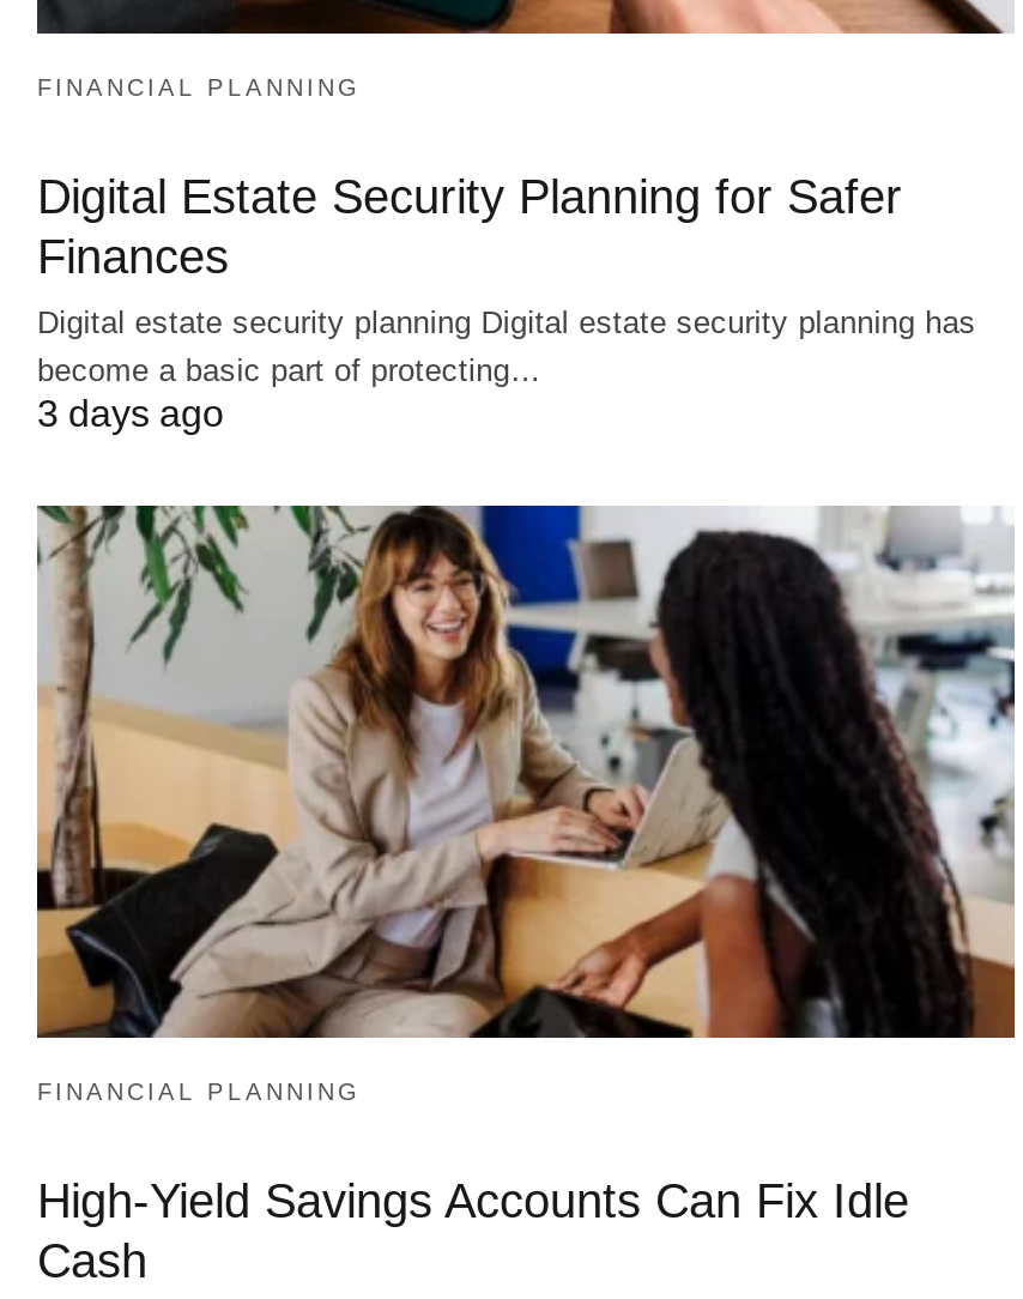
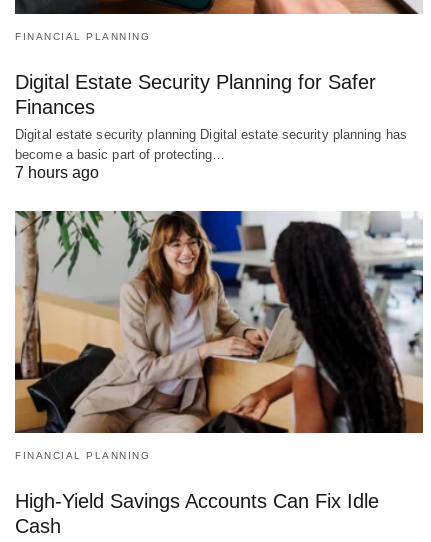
[37,393,224,434] 3 days ago -> [15,164,99,181] 7 hours ago

